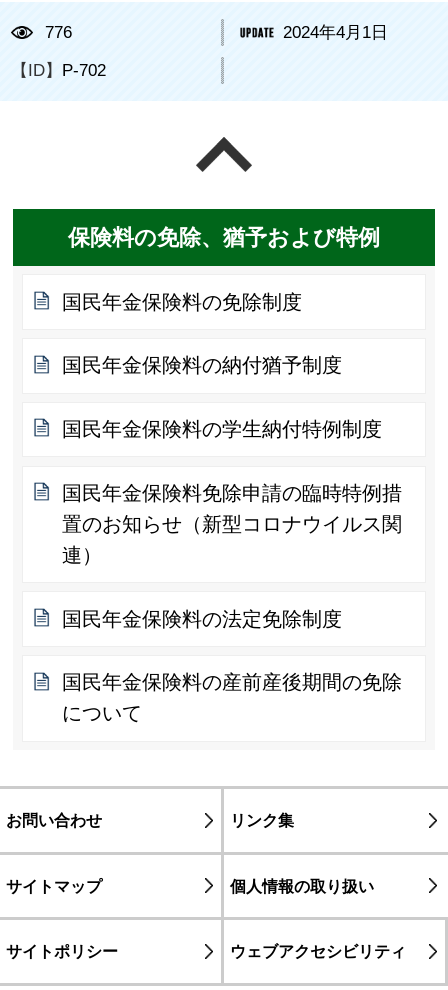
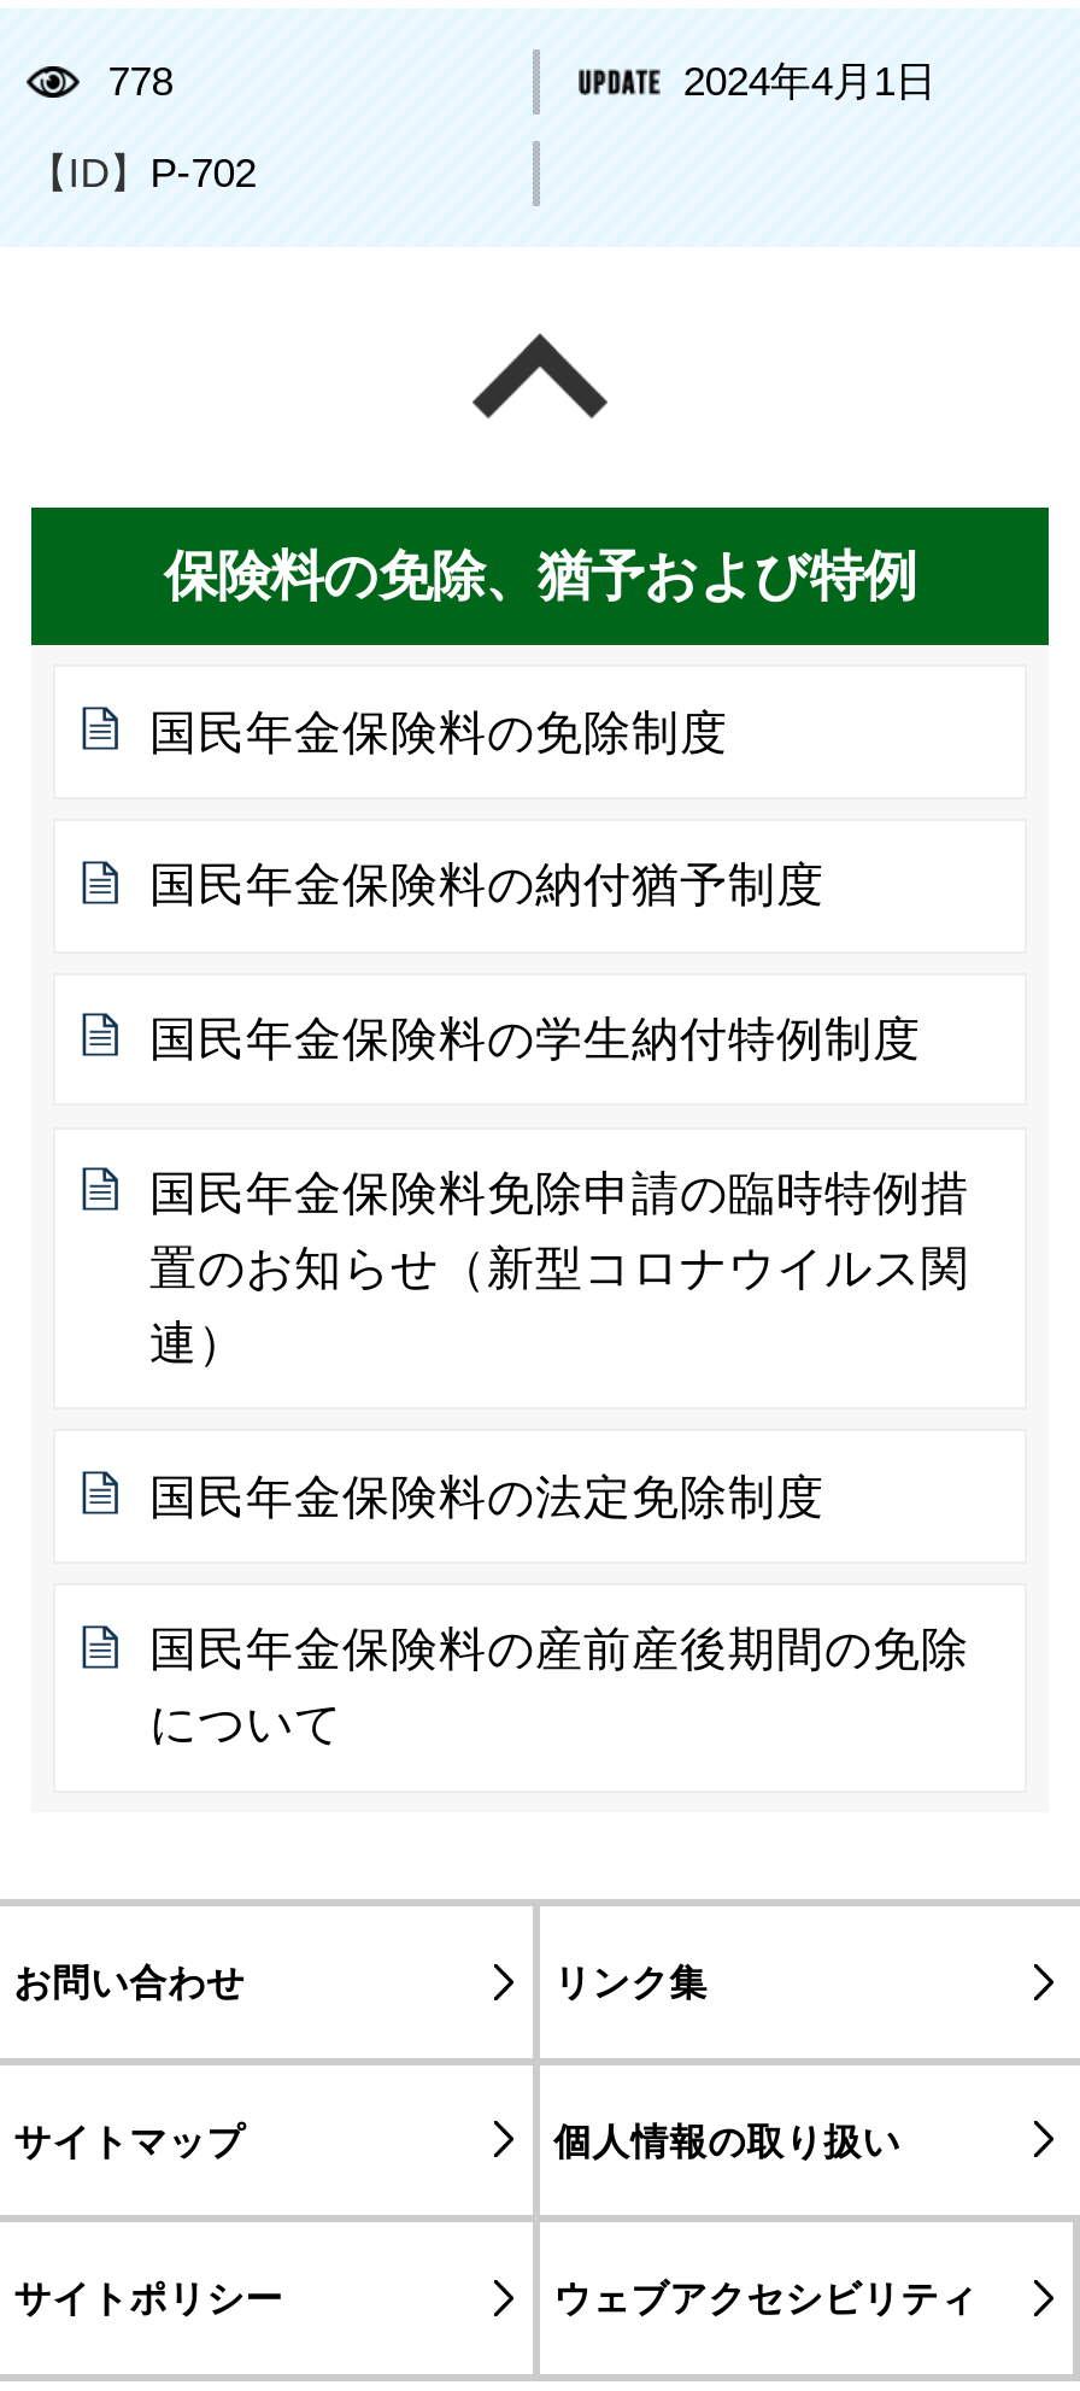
[45,23,72,42] 776 -> [108,60,173,105] 778

